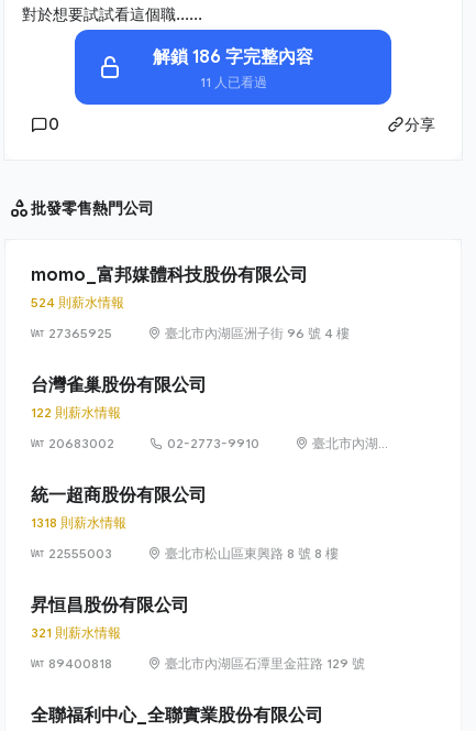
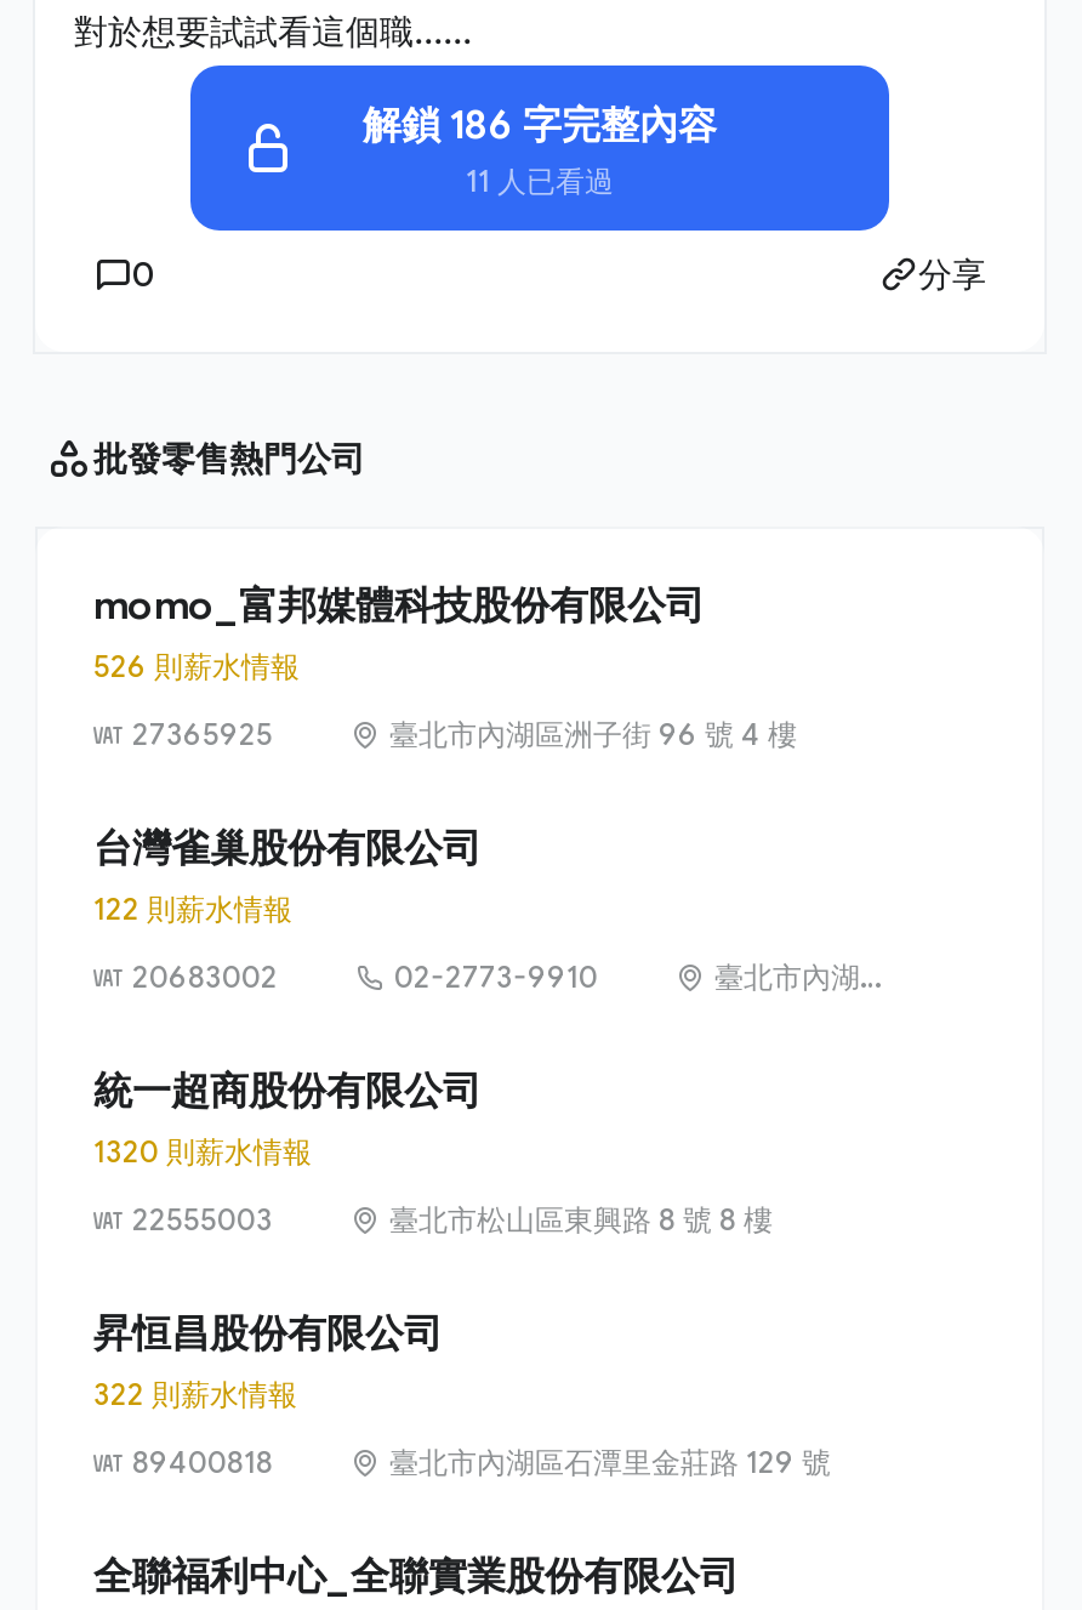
[31,294,124,311] 524 則薪水情報 -> [93,648,300,685] 526 則薪水情報
[31,514,126,531] 1318 則薪水情報 -> [93,1133,312,1170] 1320 則薪水情報
[31,624,121,641] 321 則薪水情報 -> [93,1376,297,1412] 322 則薪水情報

